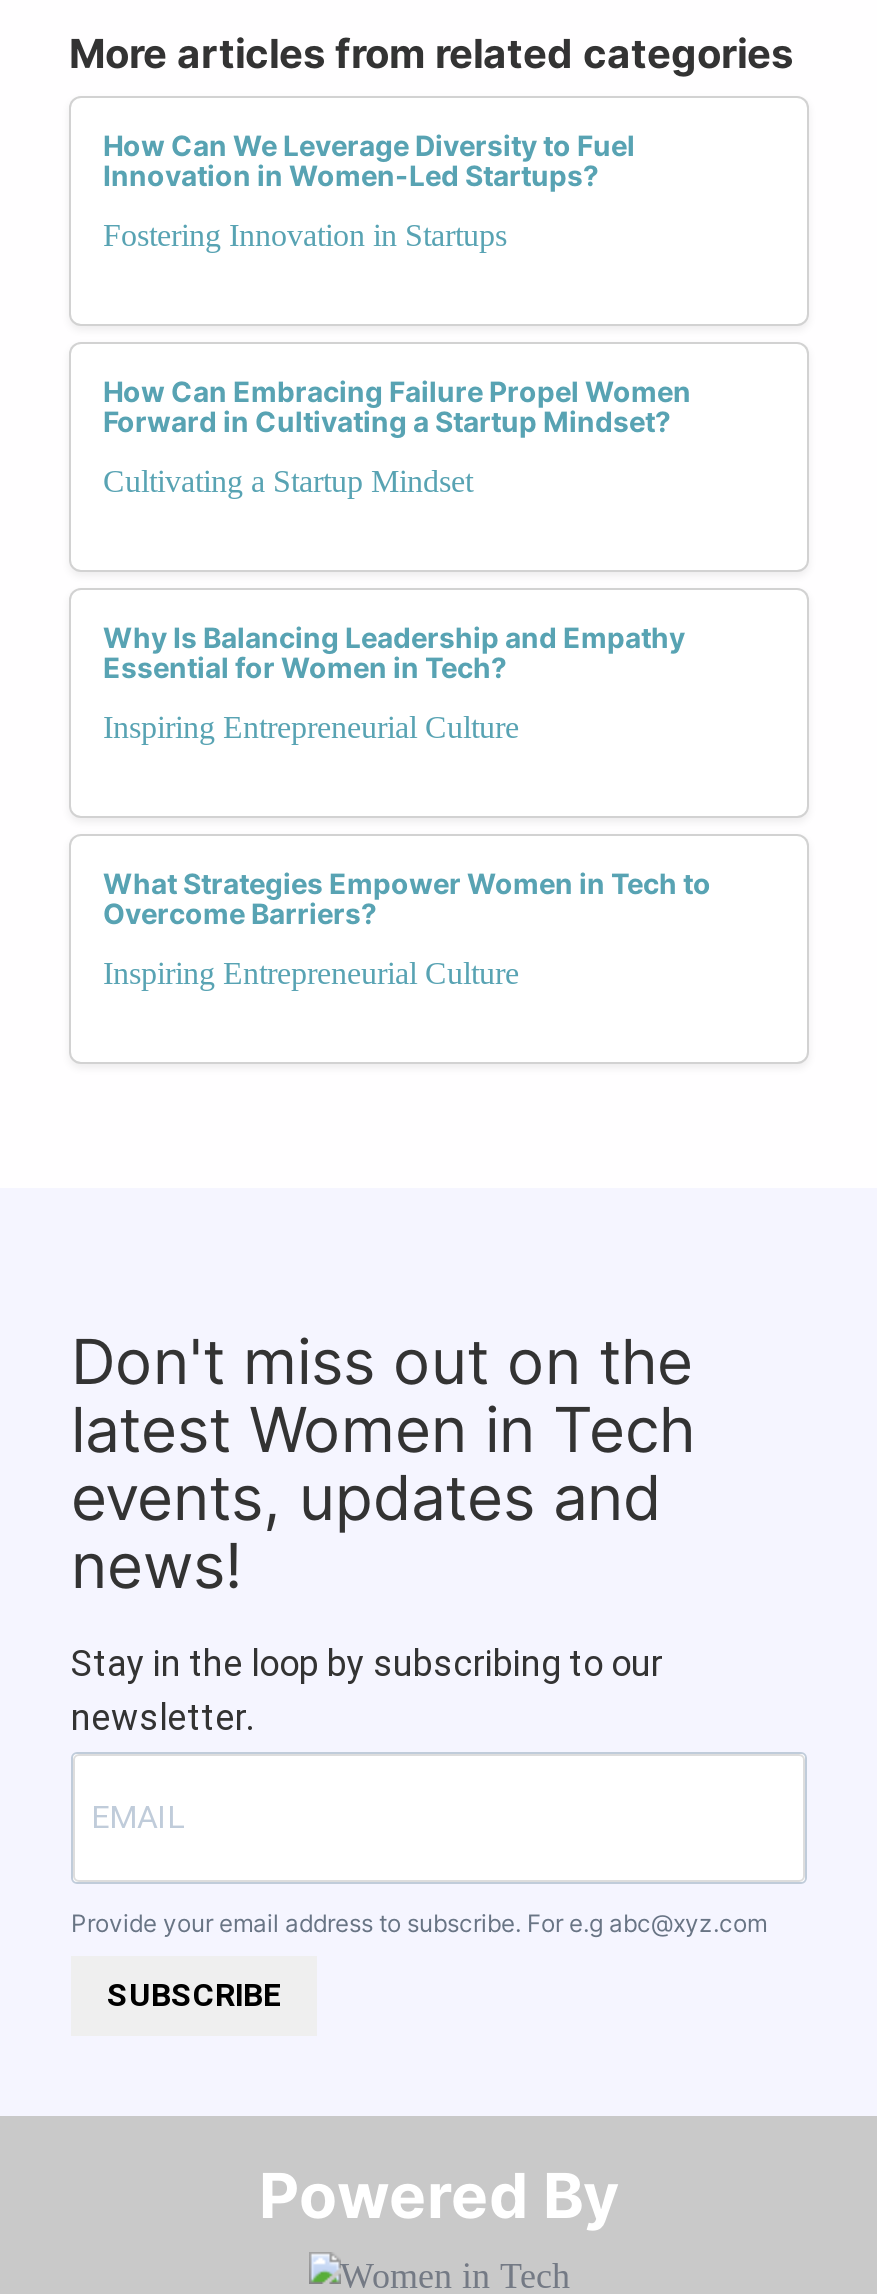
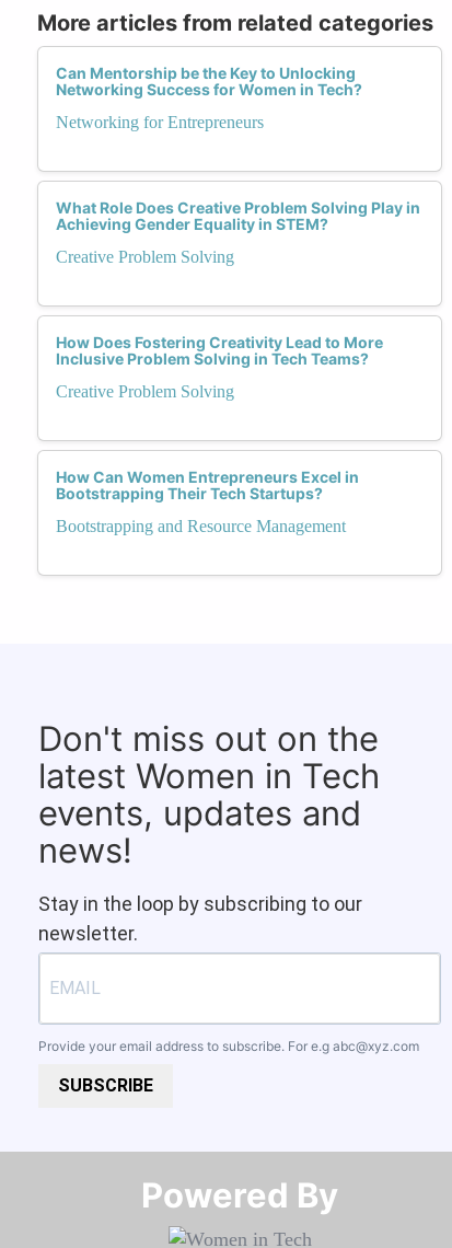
[103,128,635,192] How Can We Leverage Diversity to Fuel | Innovation in Women-Led Startups? -> [56,63,362,99] Can Mentorship be the Key to Unlocking | Networking Success for Women in Tech?
[103,218,507,252] Fostering Innovation in Startups -> [56,113,264,131] Networking for Entrepreneurs
[103,374,691,438] How Can Embracing Failure Propel Women | Forward in Cultivating a Startup Mindset? -> [56,198,420,233] What Role Does Creative Problem Solving Play in | Achieving Gender Equality in STEM?
[103,464,473,498] Cultivating a Startup Mindset -> [56,247,234,266] Creative Problem Solving
[103,620,685,684] Why Is Balancing Leadership and Empathy | Essential for Women in Tech? -> [56,333,383,368] How Does Fostering Creativity Lead to More | Inclusive Problem Solving in Tech Teams?
[103,710,519,744] Inspiring Entrepreneurial Culture -> [56,382,234,401] Creative Problem Solving
[103,866,711,930] What Strategies Empower Women in Tech to | Overcome Barriers? -> [56,467,359,502] How Can Women Entrepreneurs Excel in | Bootstrapping Their Tech Startups?
[103,956,519,990] Inspiring Entrepreneurial Culture -> [56,517,346,535] Bootstrapping and Resource Management

